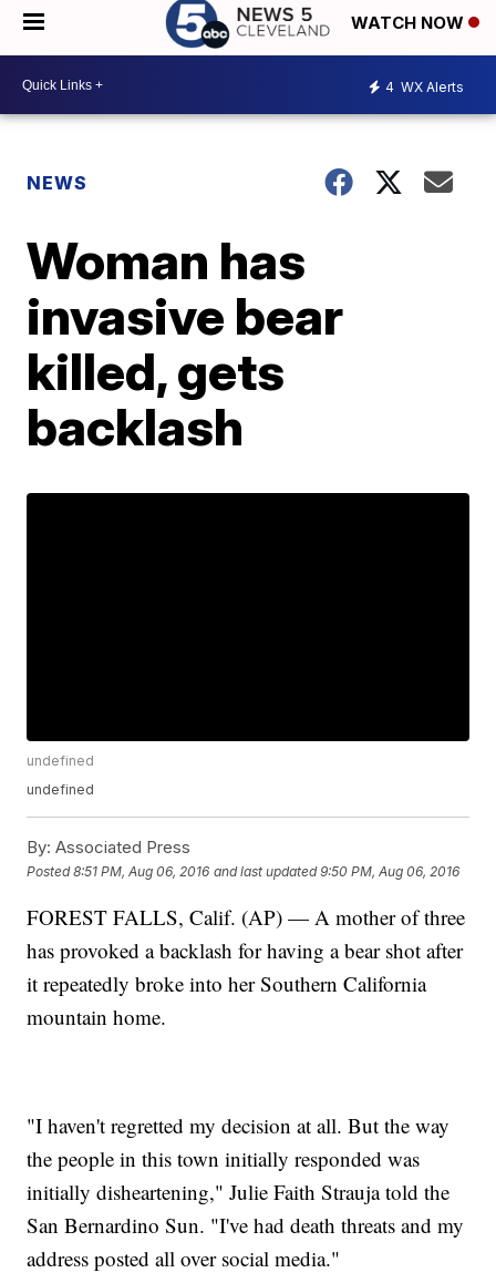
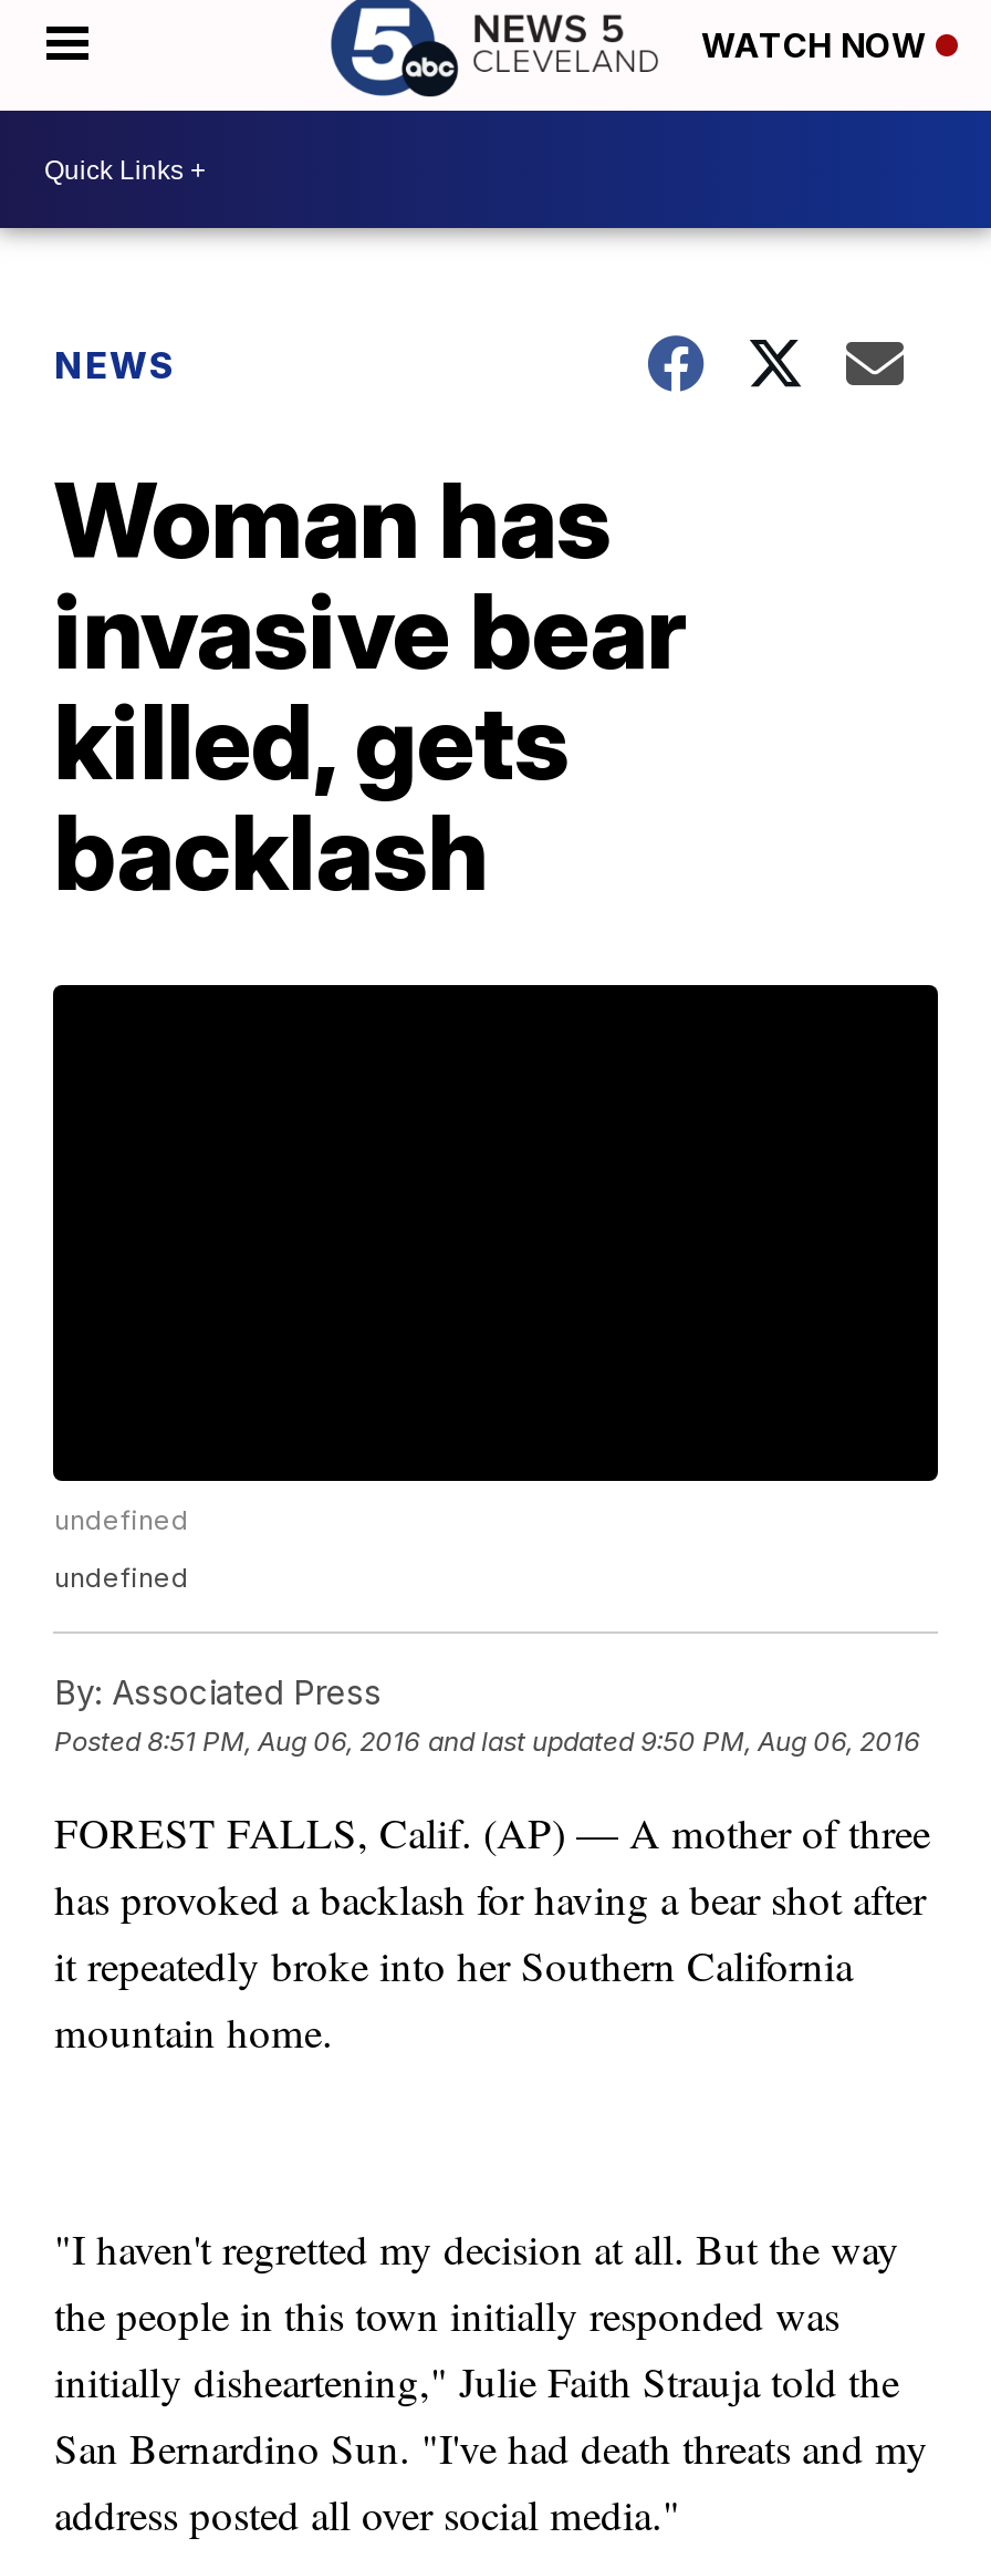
[385,78,464,95] 4 WX Alerts -> none

